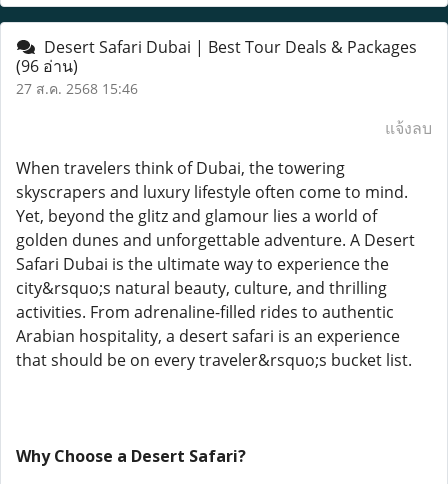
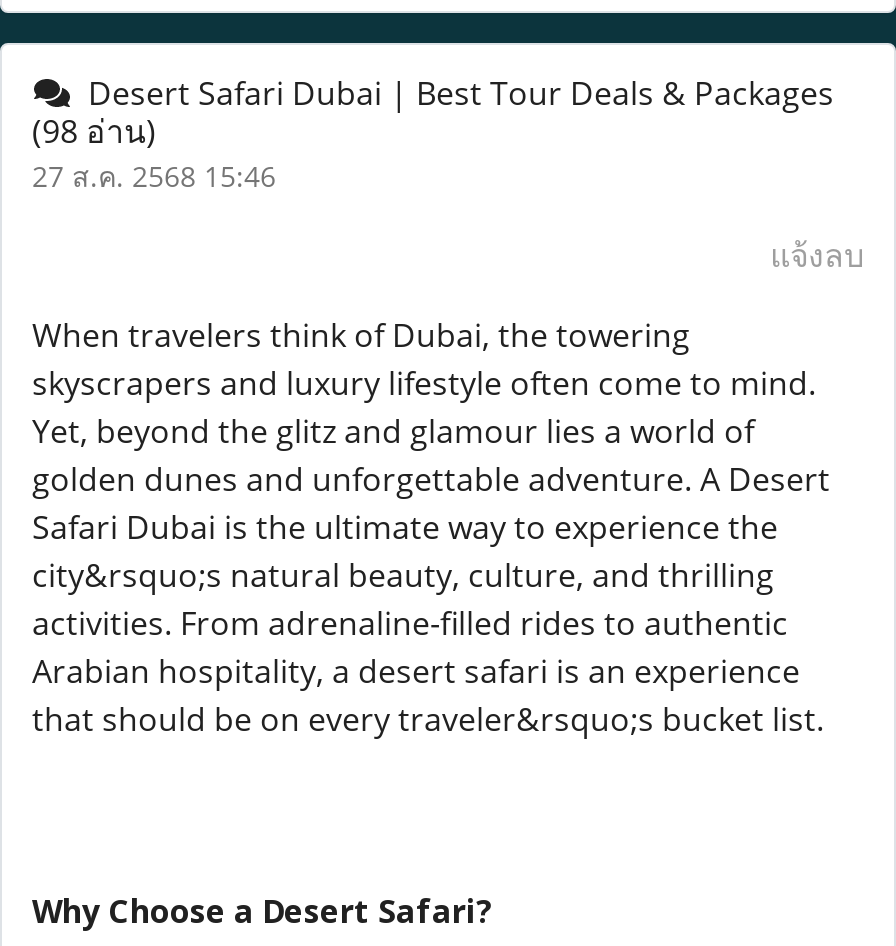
[16,55,78,77] (96 อ่าน) -> [32,109,156,153] (98 อ่าน)

